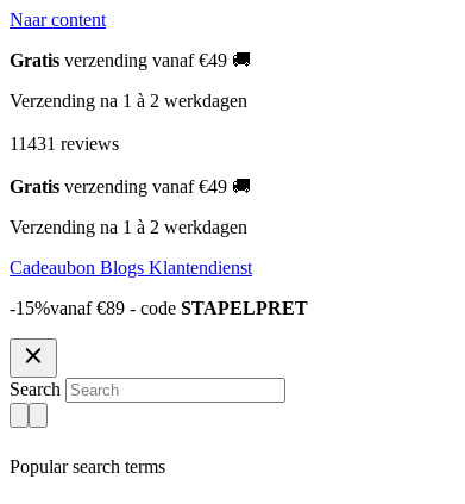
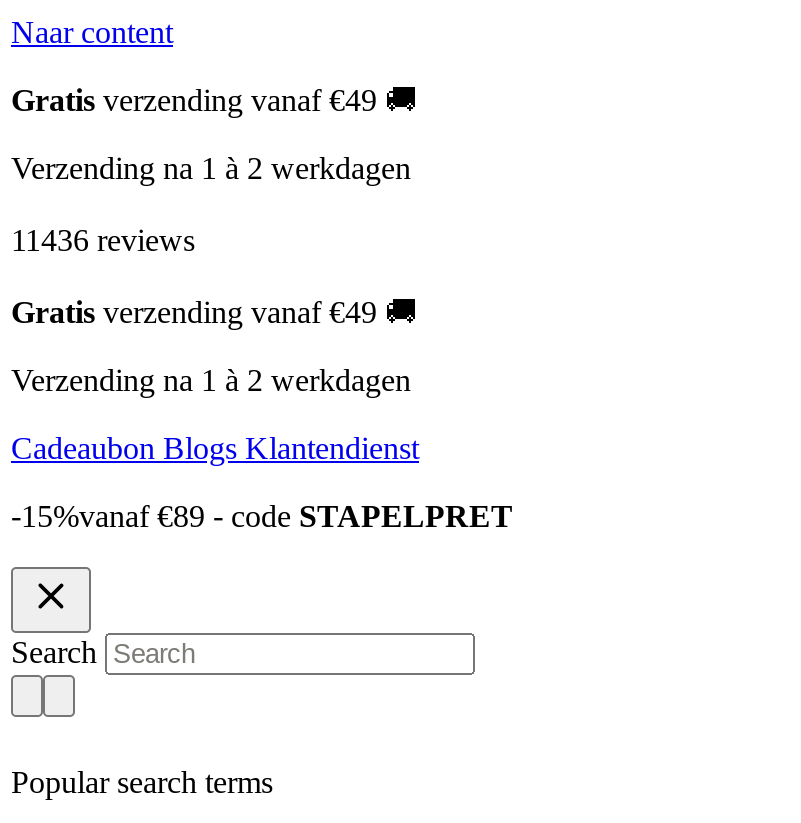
[10,133,119,154] 11431 reviews -> [11,223,195,257] 11436 reviews

